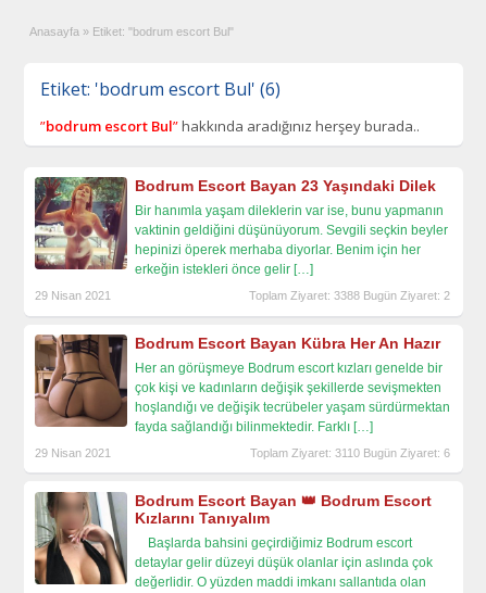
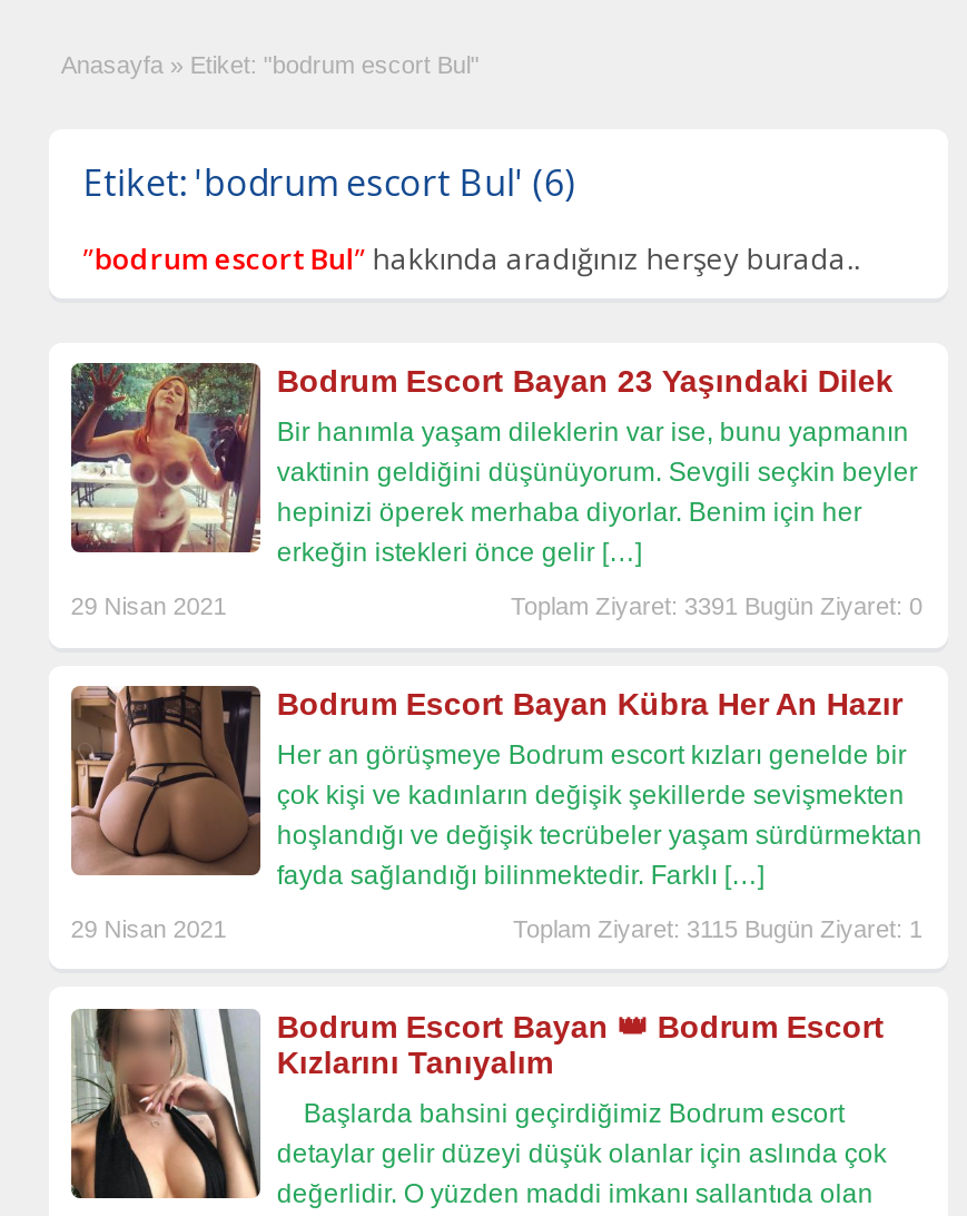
[249,289,451,302] Toplam Ziyaret: 3388 Bugün Ziyaret: 2 -> [511,593,922,620] Toplam Ziyaret: 3391 Bugün Ziyaret: 0
[251,446,451,460] Toplam Ziyaret: 3110 Bugün Ziyaret: 6 -> [513,916,922,942] Toplam Ziyaret: 3115 Bugün Ziyaret: 1

